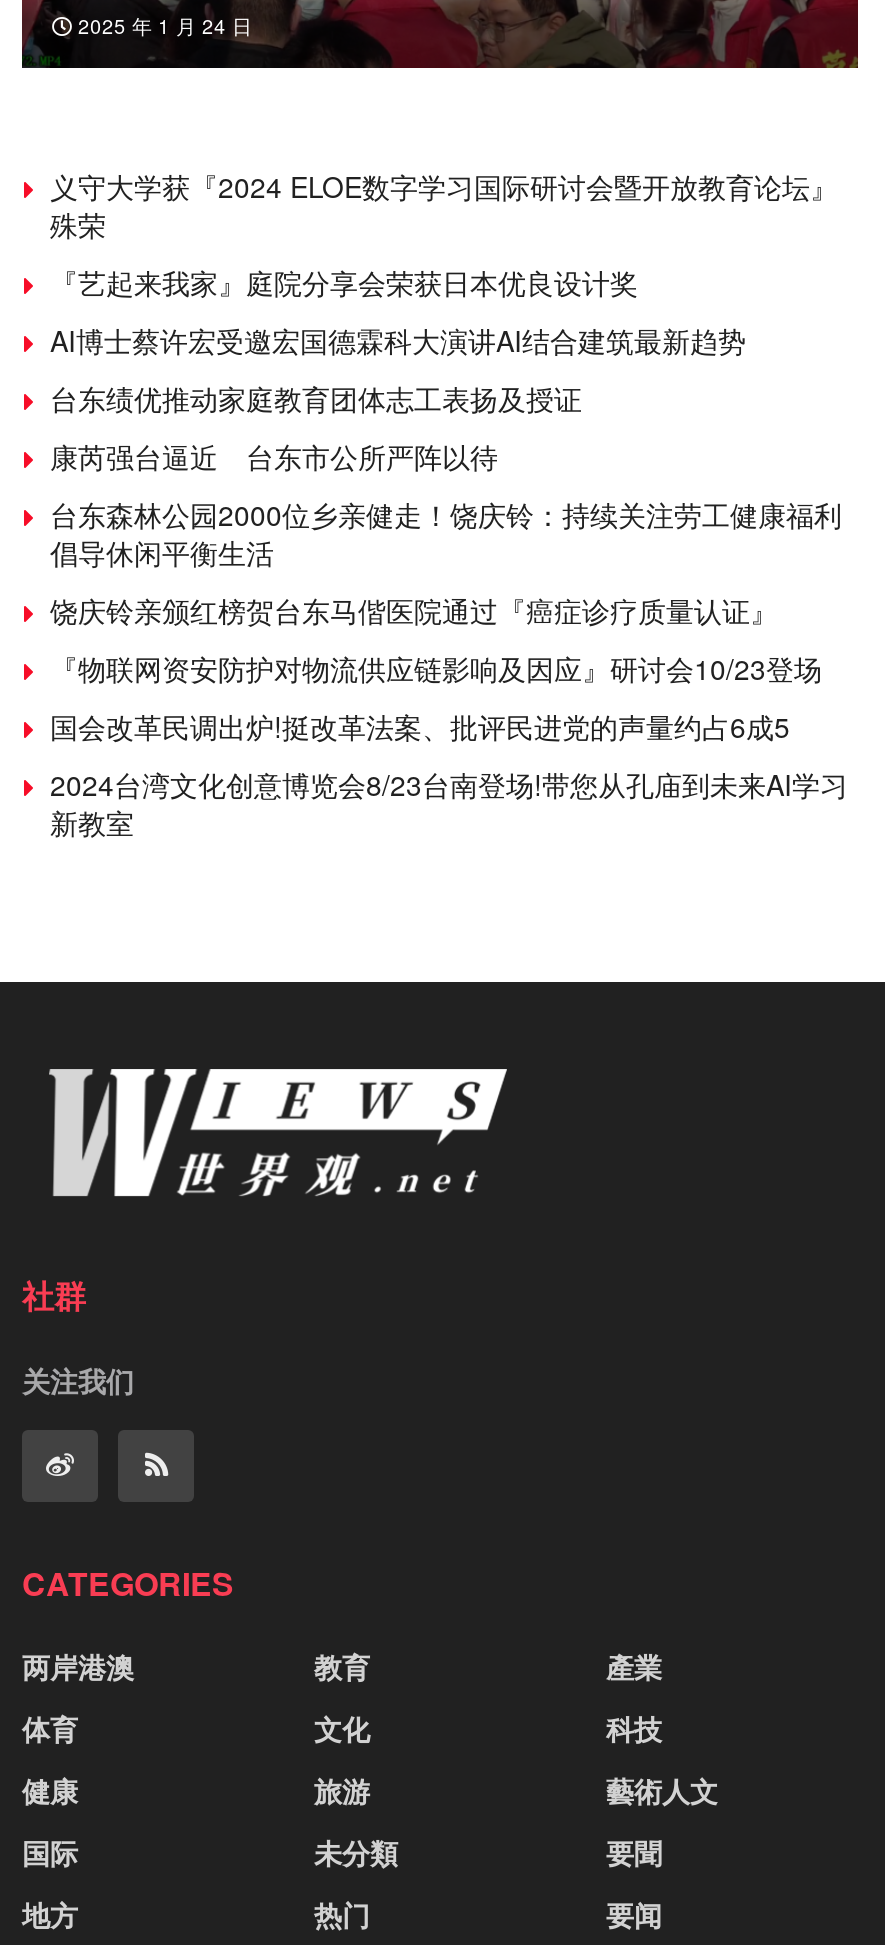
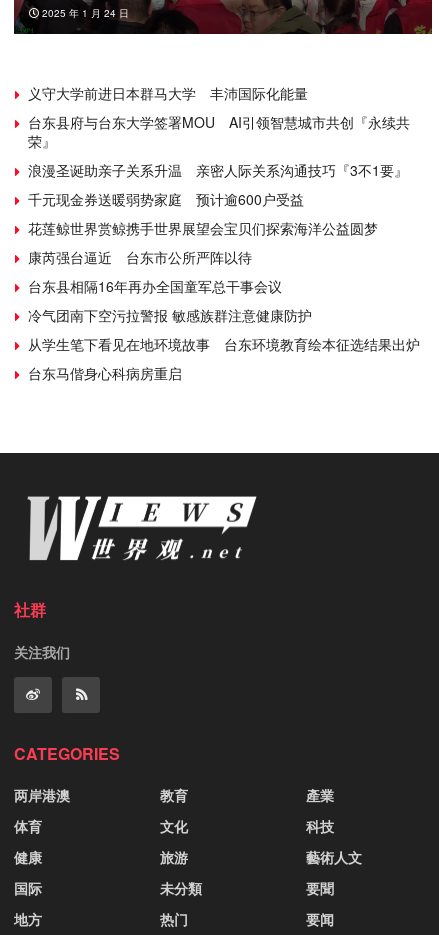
[50,166,838,418] 义守大学获『2024 ELOE数字学习国际研讨会暨开放教育论坛』 | 殊荣 | 『艺起来我家』庭院分享会荣获日本优良设计奖 | AI博士蔡许宏受邀宏国德霖科大演讲AI结合建筑最新趋势 | 台东绩优推动家庭教育团体志工表扬及授证 -> [28,83,410,238] 义守大学前进日本群马大学 丰沛国际化能量 | 台东县府与台东大学签署MOU AI引领智慧城市共创『永续共 | 荣』 | 浪漫圣诞助亲子关系升温 亲密人际关系沟通技巧『3不1要』 | 千元现金券送暖弱势家庭 预计逾600户受益 | 花莲鲸世界赏鲸携手世界展望会宝贝们探索海洋公益圆梦
moved [50,436,498,476] -> [28,247,252,267]: 康芮强台逼近 台东市公所严阵以待
[50,494,848,842] 台东森林公园2000位乡亲健走！饶庆铃：持续关注劳工健康福利 | 倡导休闲平衡生活 | 饶庆铃亲颁红榜贺台东马偕医院通过『癌症诊疗质量认证』 | 『物联网资安防护对物流供应链影响及因应』研讨会10/23登场 | 国会改革民调出炉!挺改革法案、批评民进党的声量约占6成5 | 2024台湾文化创意博览会8/23台南登场!带您从孔庙到未来AI学习 | 新教室 -> [28,276,420,383] 台东县相隔16年再办全国童军总干事会议 | 冷气团南下空污拉警报 敏感族群注意健康防护 | 从学生笔下看见在地环境故事 台东环境教育绘本征选结果出炉 | 台东马偕身心科病房重启

